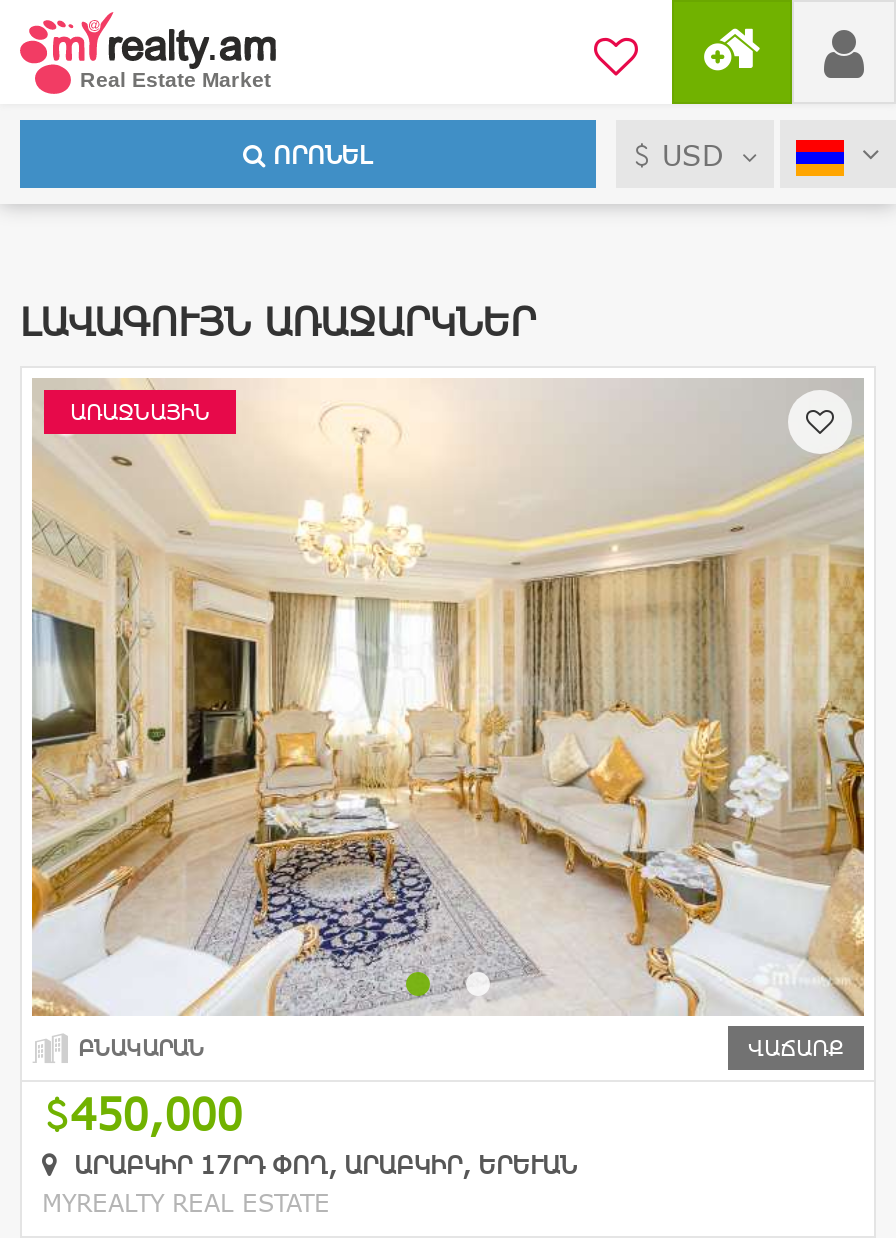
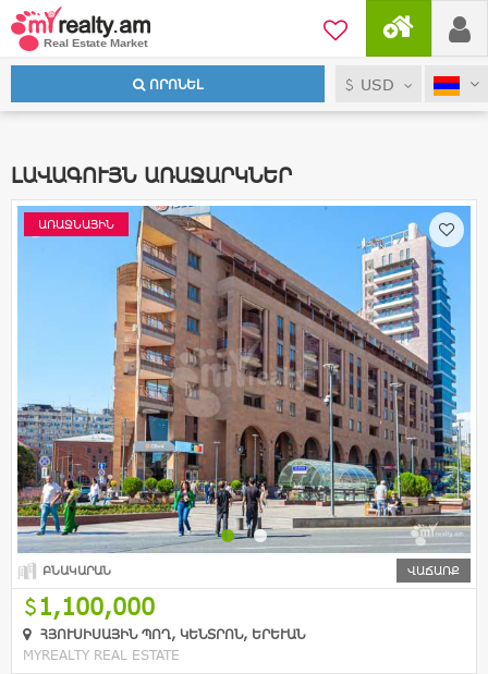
[30,378,866,1178] [image] | 450,000 | ԱՐԱԲԿԻՐ 17ՐԴ ՓՈՂ, ԱՐԱԲԿԻՐ, ԵՐԵՒԱՆ -> [16,205,472,641] [image] | 1,100,000 | ՀՅՈՒՍԻՍԱՅԻՆ ՊՈՂ, ԿԵՆՏՐՈՆ, ԵՐԵՒԱՆ

